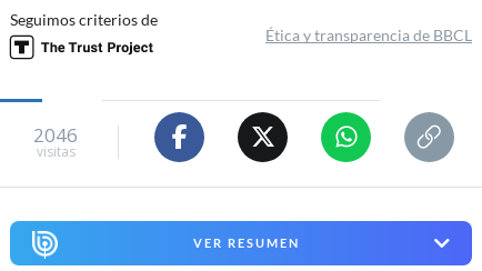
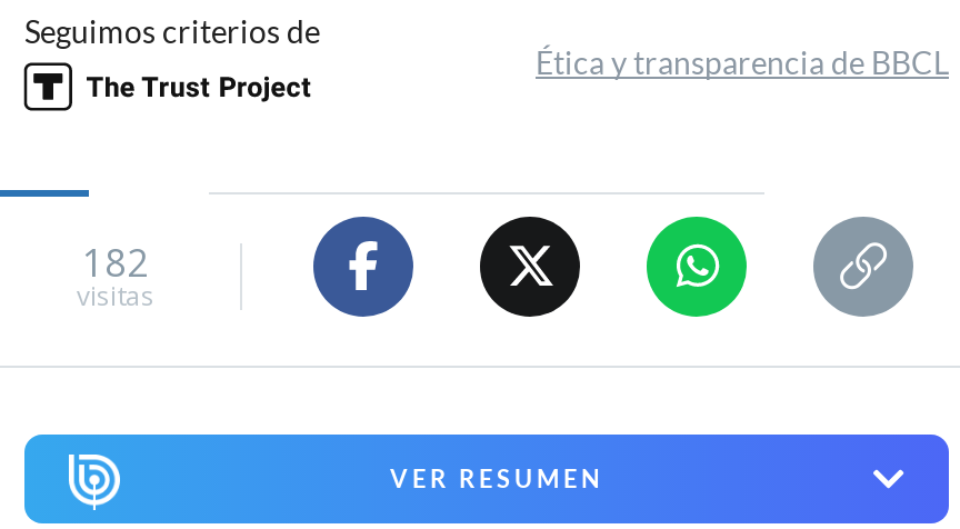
[33,122,78,148] 2046 -> [82,237,149,288] 182

